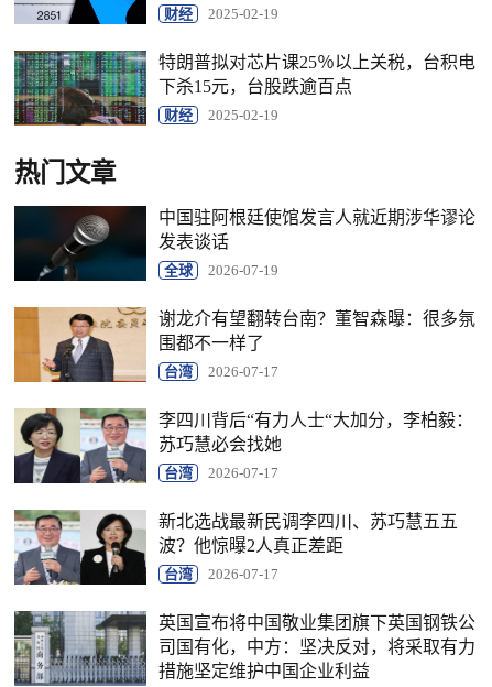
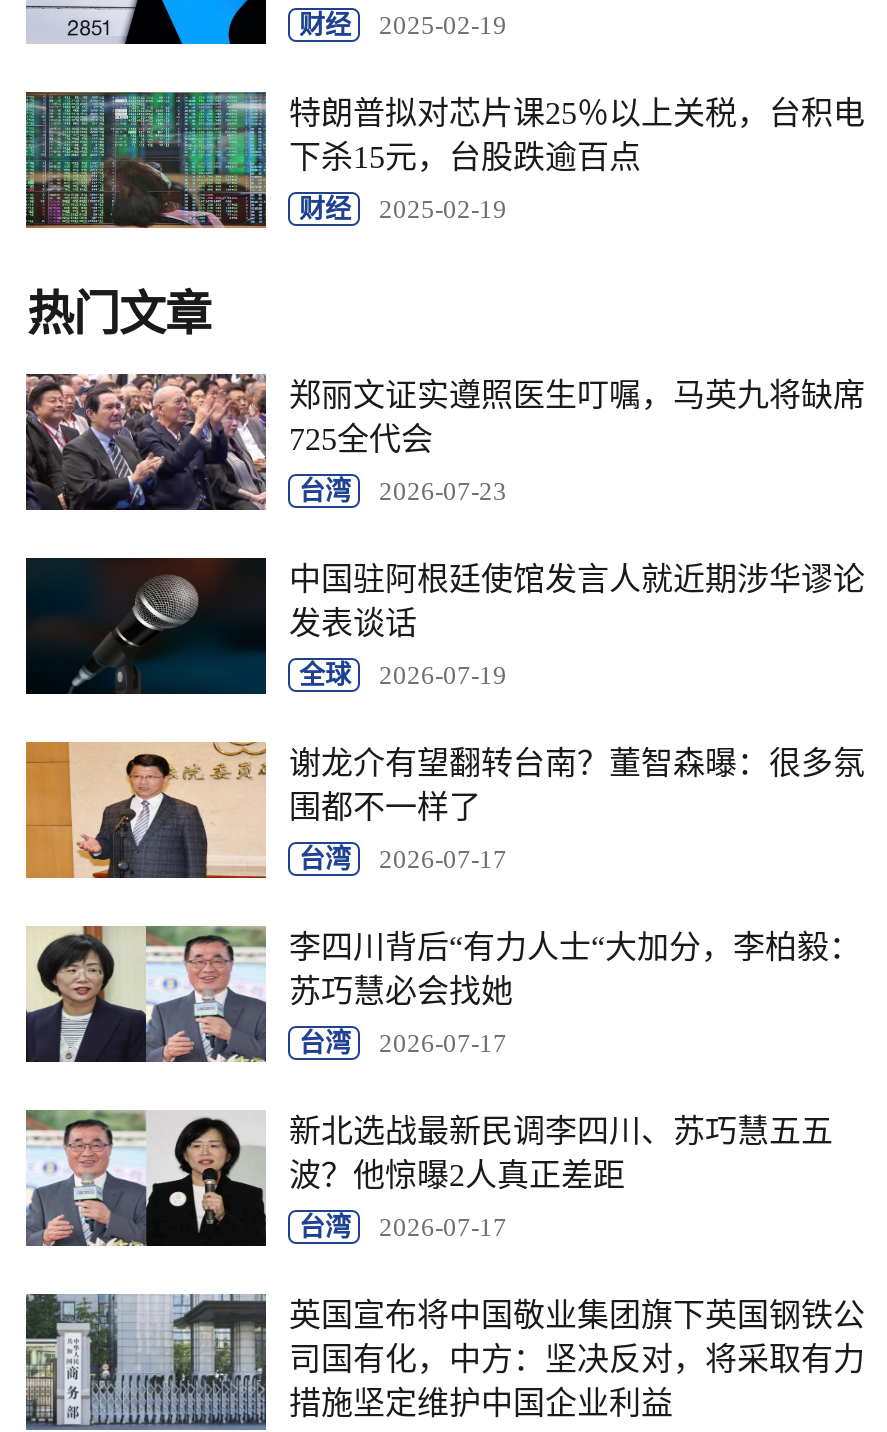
none -> [24,372,865,512] [image] | 郑丽文证实遵照医生叮嘱，马英九将缺席 | 725全代会 | 台湾 | 2026-07-23

